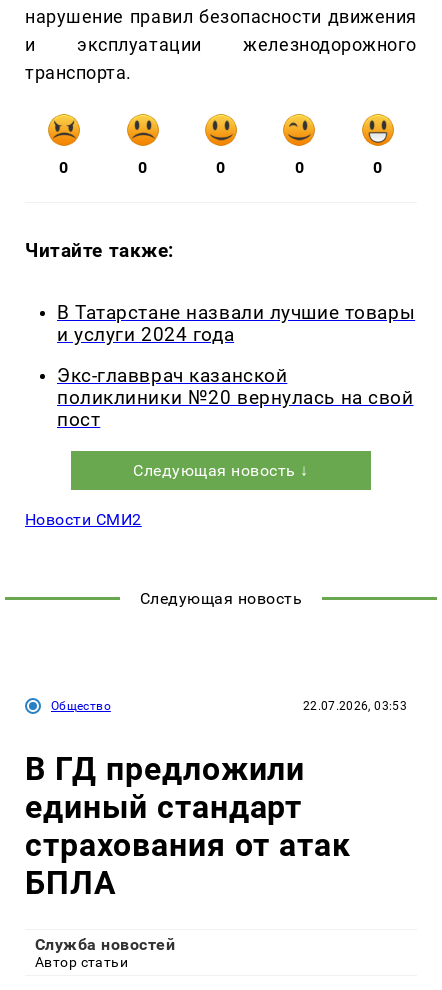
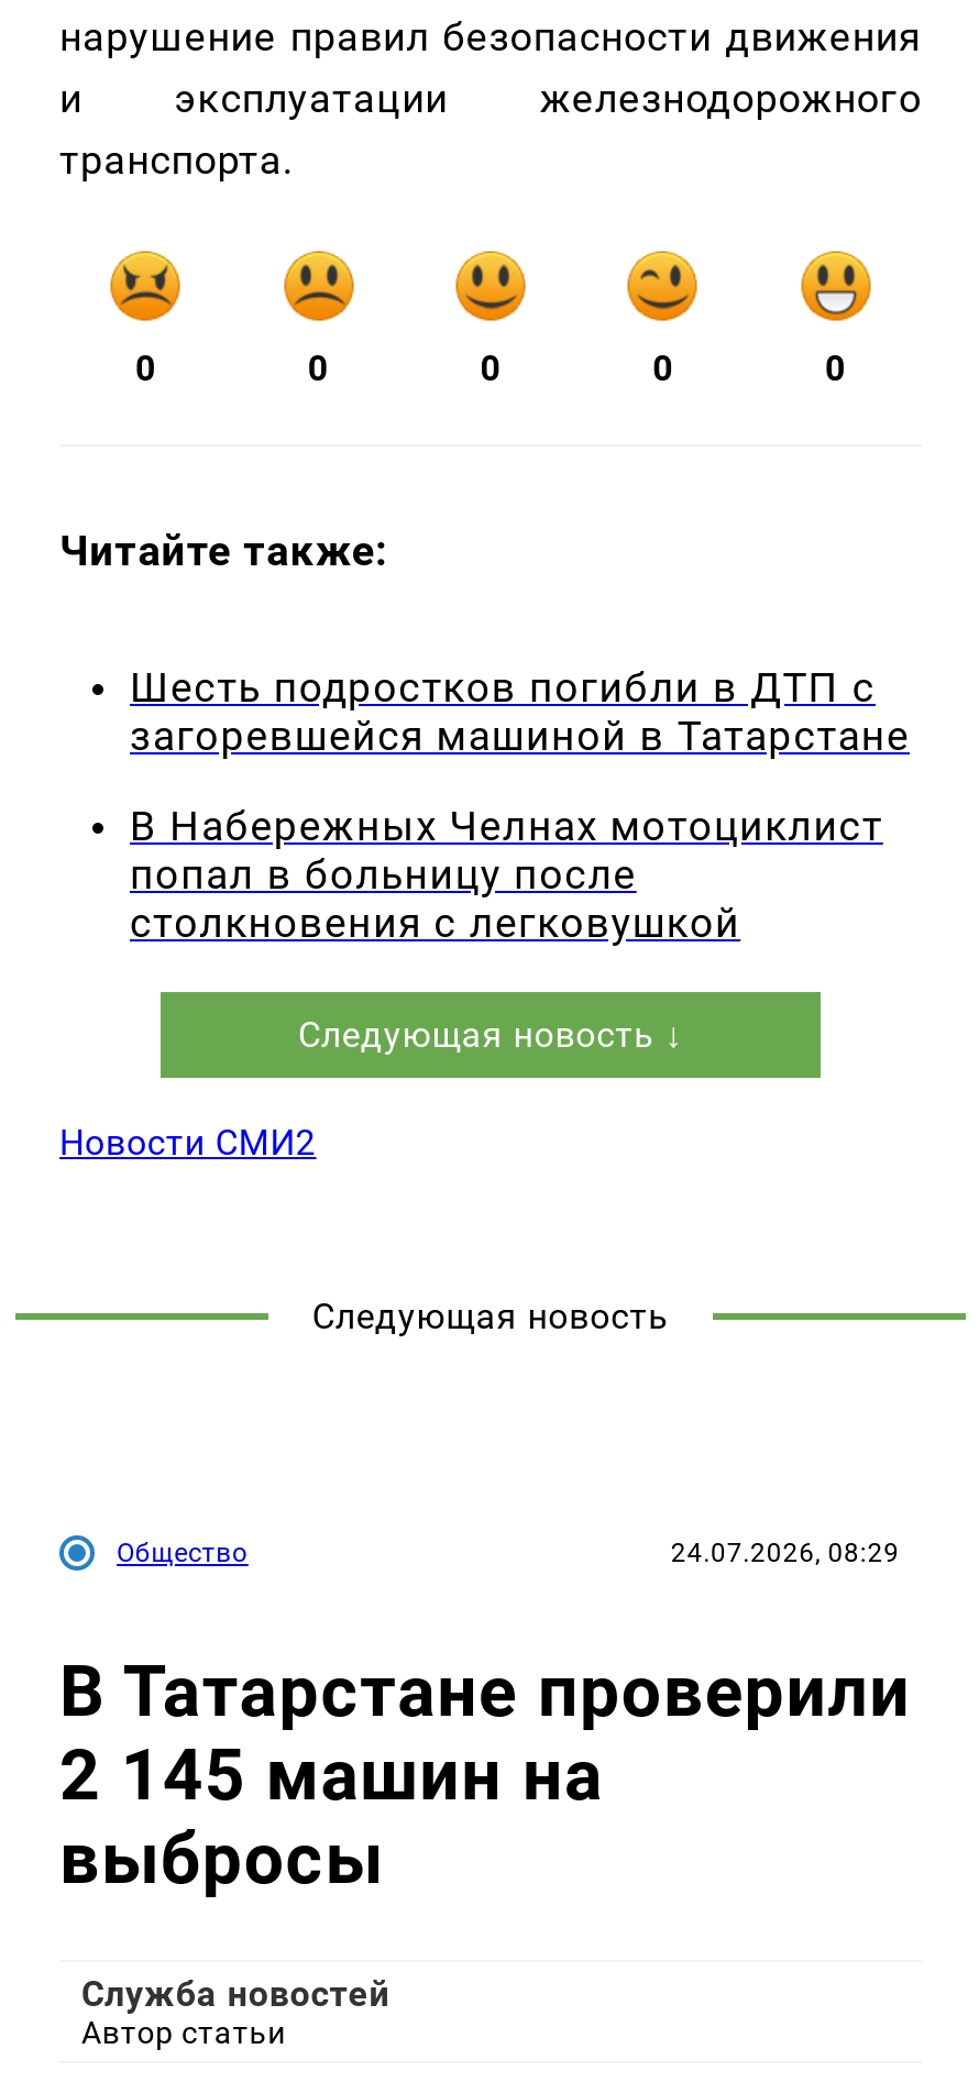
[57,302,415,346] В Татарстане назвали лучшие товары | и услуги 2024 года -> [130,664,910,761] Шесть подростков погибли в ДТП с | загоревшейся машиной в Татарстане
[57,365,413,431] Экс-главврач казанской | поликлиники №20 вернулась на свой | пост -> [130,802,883,947] В Набережных Челнах мотоциклист | попал в больницу после | столкновения с легковушкой
[303,699,407,713] 22.07.2026, 03:53 -> [671,1537,900,1568] 24.07.2026, 08:29
[25,750,351,902] В ГД предложили | единый стандарт | страхования от атак | БПЛА -> [59,1650,911,1901] В Татарстане проверили | 2 145 машин на | выбросы

